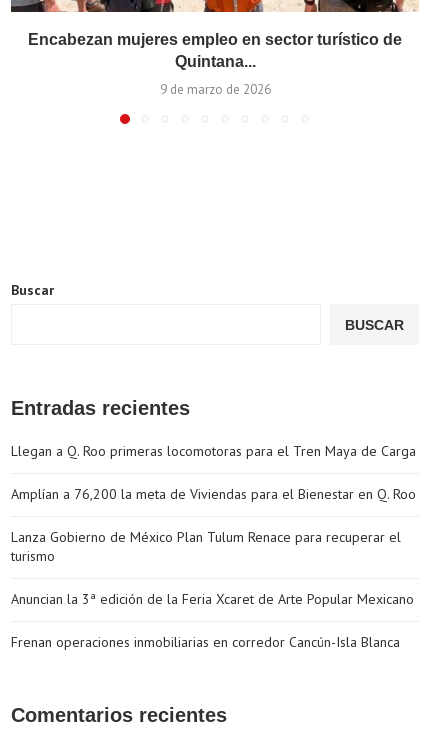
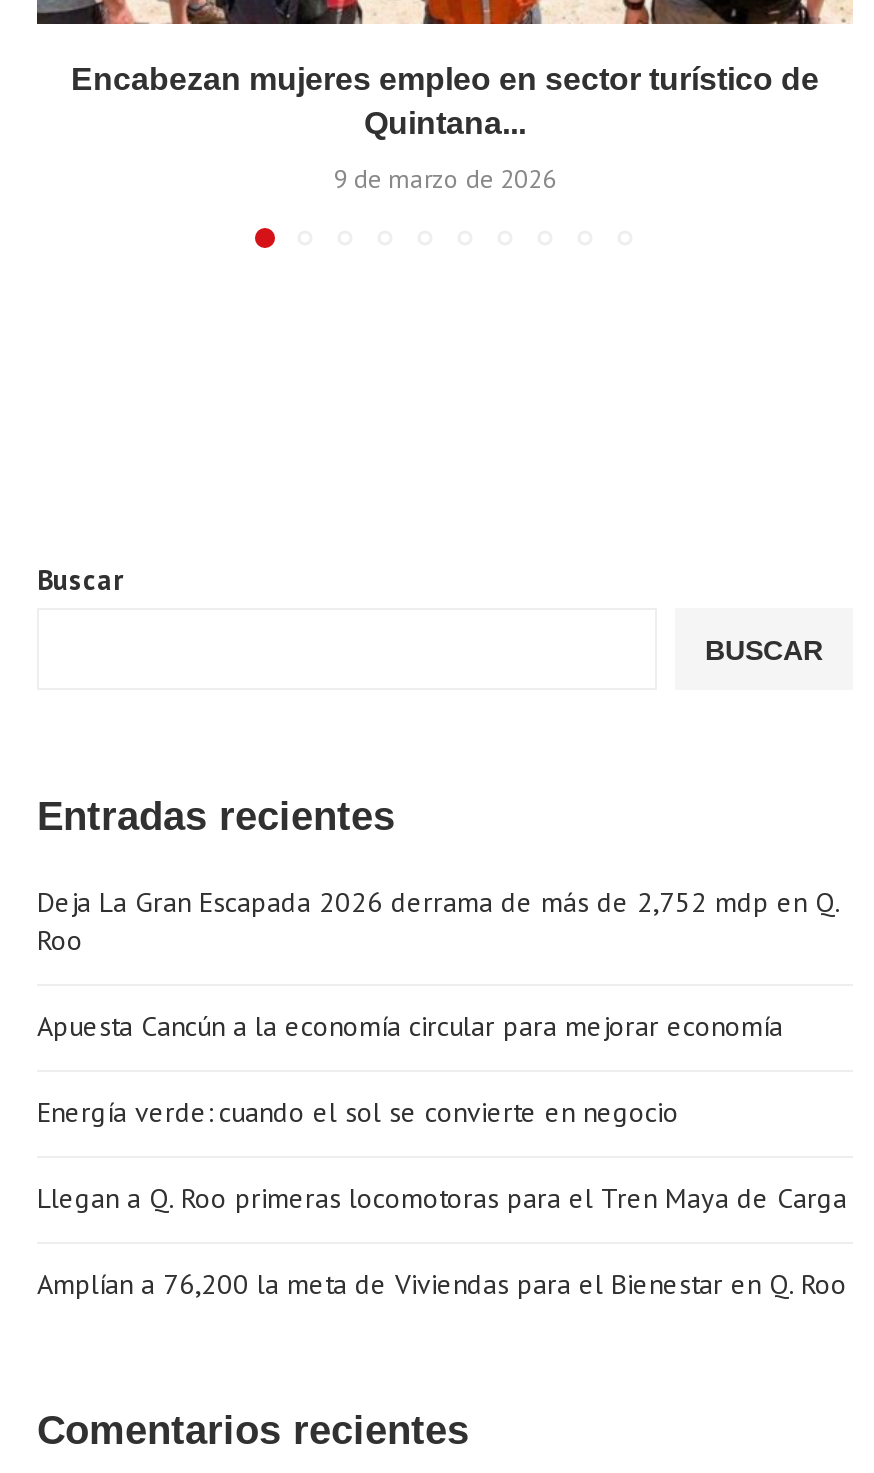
none -> [37,885,839,1131] Deja La Gran Escapada 2026 derrama de más de 2,752 mdp en Q. | Roo | Apuesta Cancún a la economía circular para mejorar economía | Energía verde: cuando el sol se convierte en negocio
moved [11,442,416,503] -> [37,1181,847,1303]: Llegan a Q. Roo primeras locomotoras para el Tren Maya de Carga | Amplían a 76,200 la meta de Viviendas para el Bienestar en Q. Roo
[11,528,414,651] Lanza Gobierno de México Plan Tulum Renace para recuperar el | turismo | Anuncian la 3ª edición de la Feria Xcaret de Arte Popular Mexicano | Frenan operaciones inmobiliarias en corredor Cancún-Isla Blanca -> none

